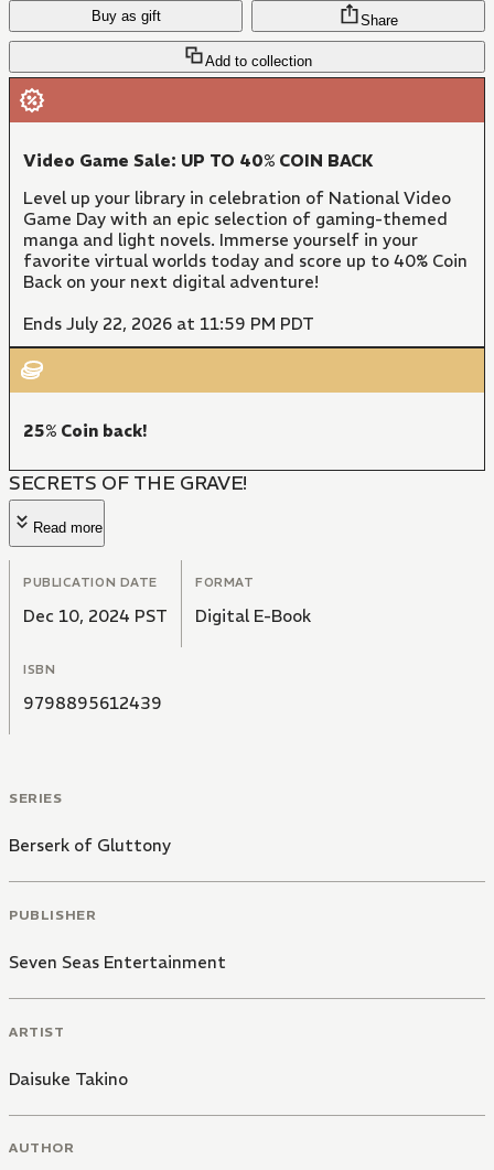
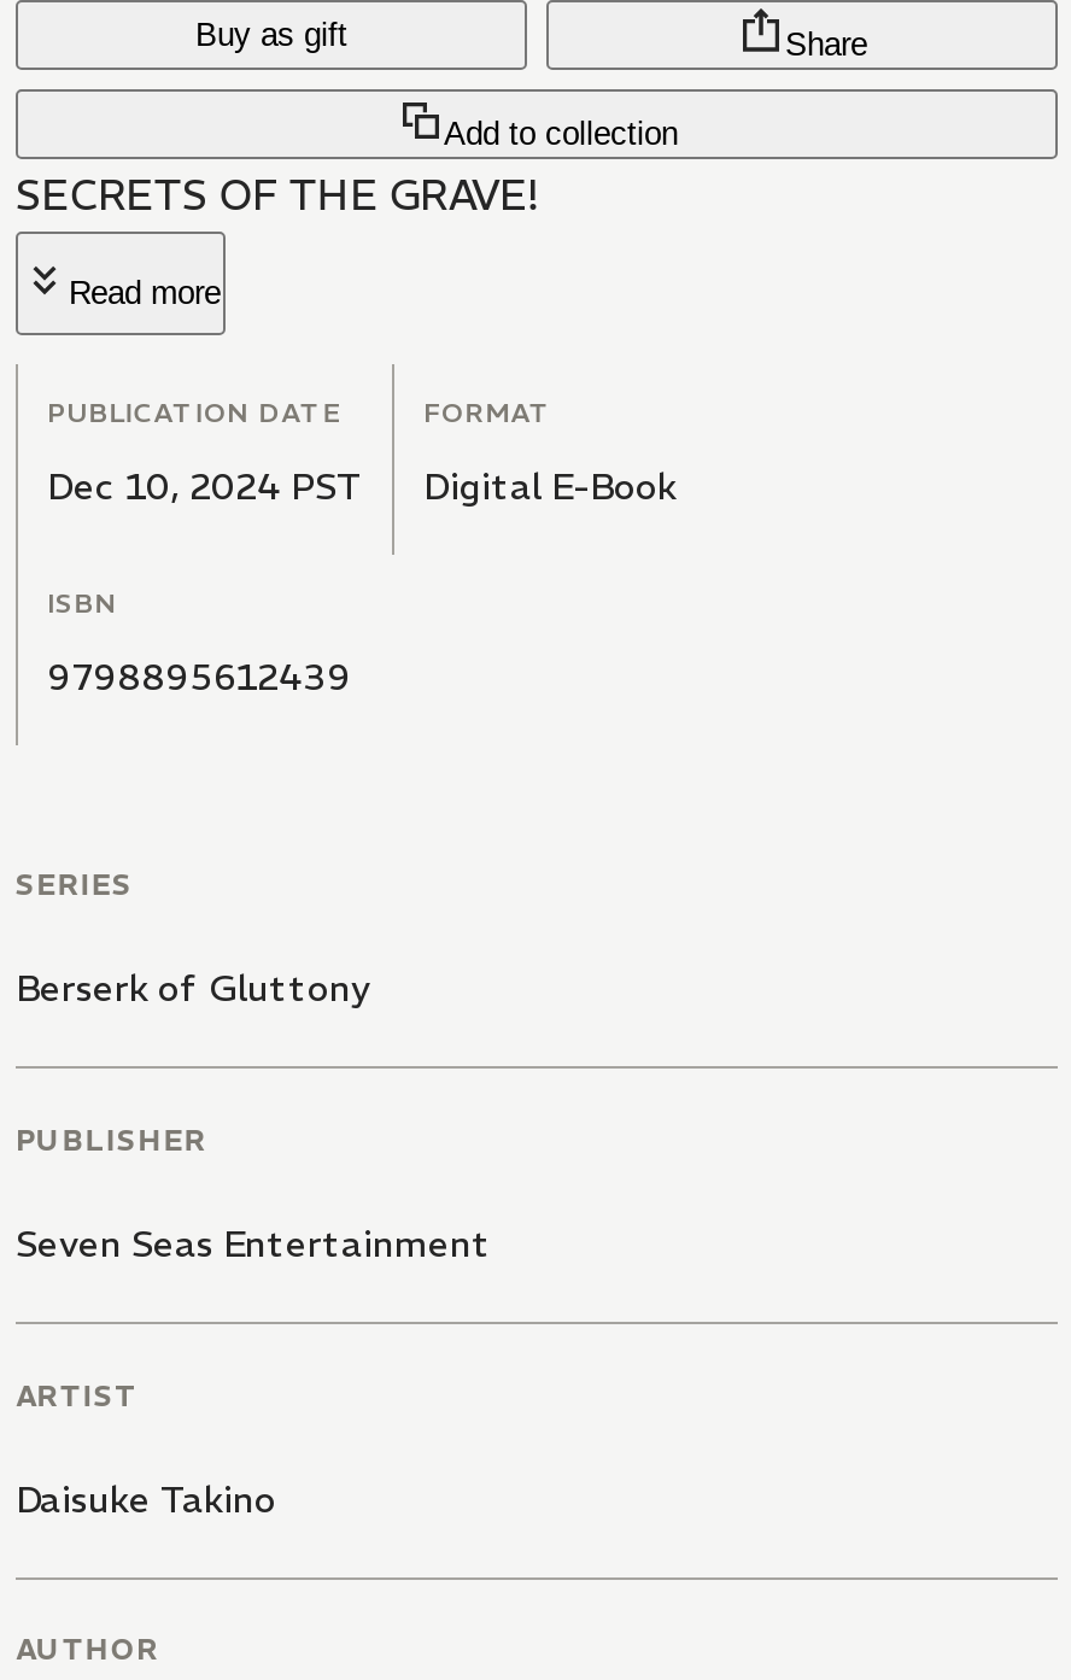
[8,76,486,472] [image] | Video Game Sale: UP TO 40% COIN BACK | Level up your library in celebration of National Video | Game Day with an epic selection of gaming-themed | manga and light novels. Immerse yourself in your | favorite virtual worlds today and score up to 40% Coin | Back on your next digital adventure! | Ends July 22, 2026 at 11:59 PM PDT -> none
[23,421,148,442] 25% Coin back! -> none

